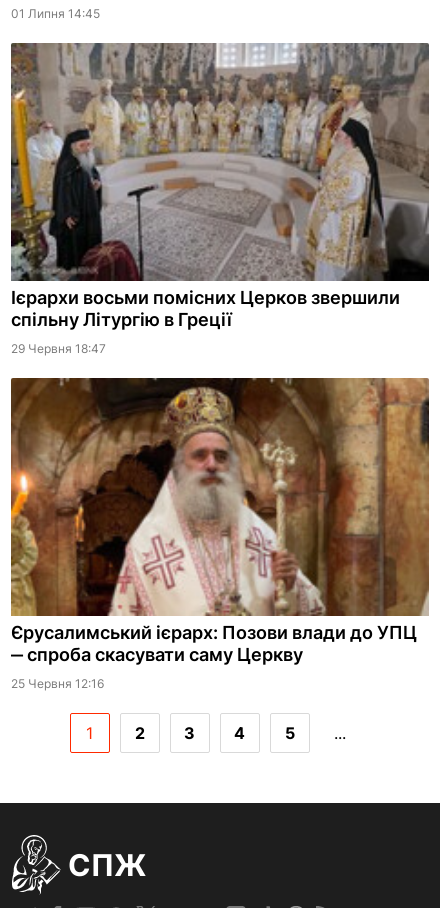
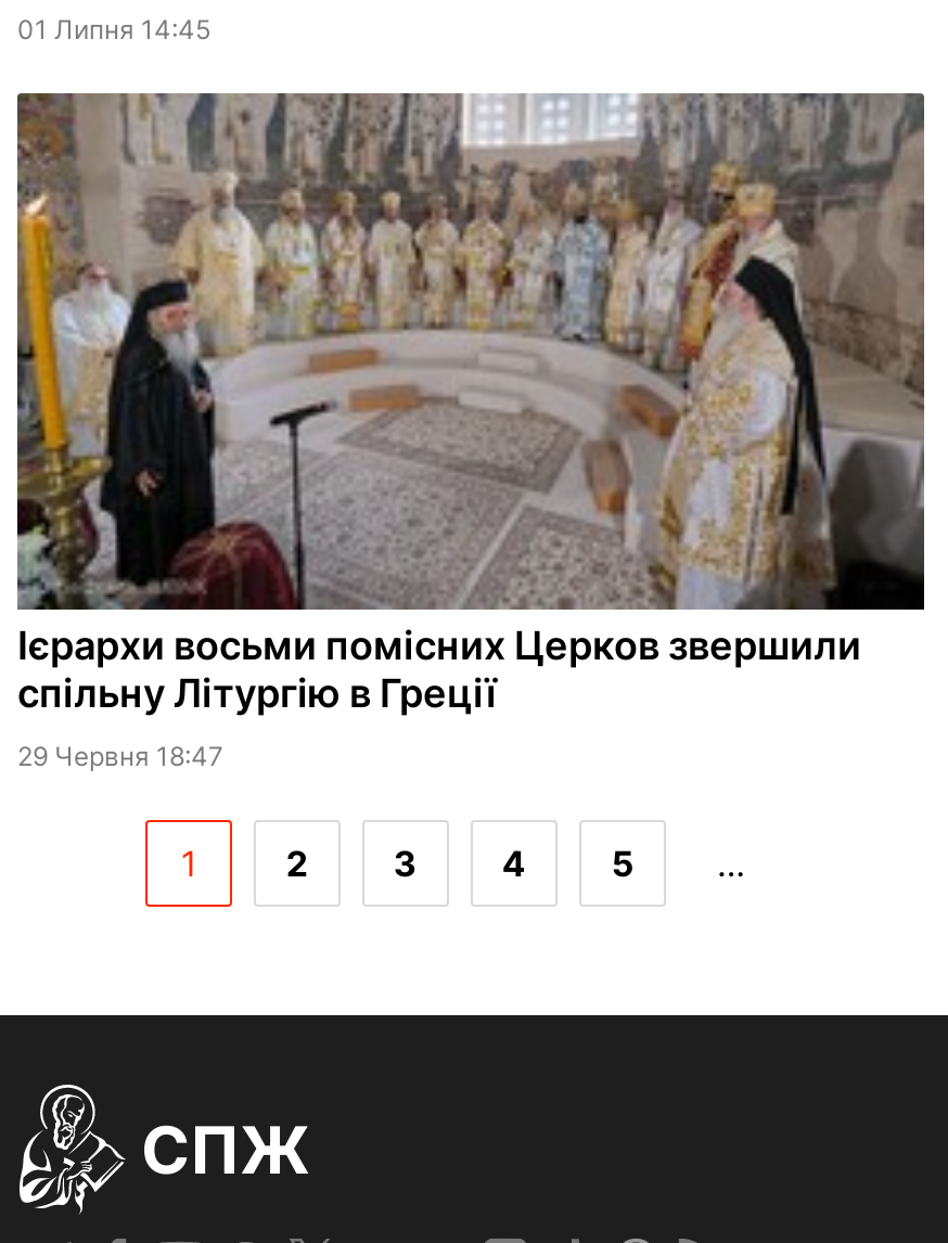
[10,377,430,691] [image] | Єрусалимський ієрарх: Позови влади до УПЦ | ‒ спроба скасувати саму Церкву | 25 Червня 12:16 -> none

